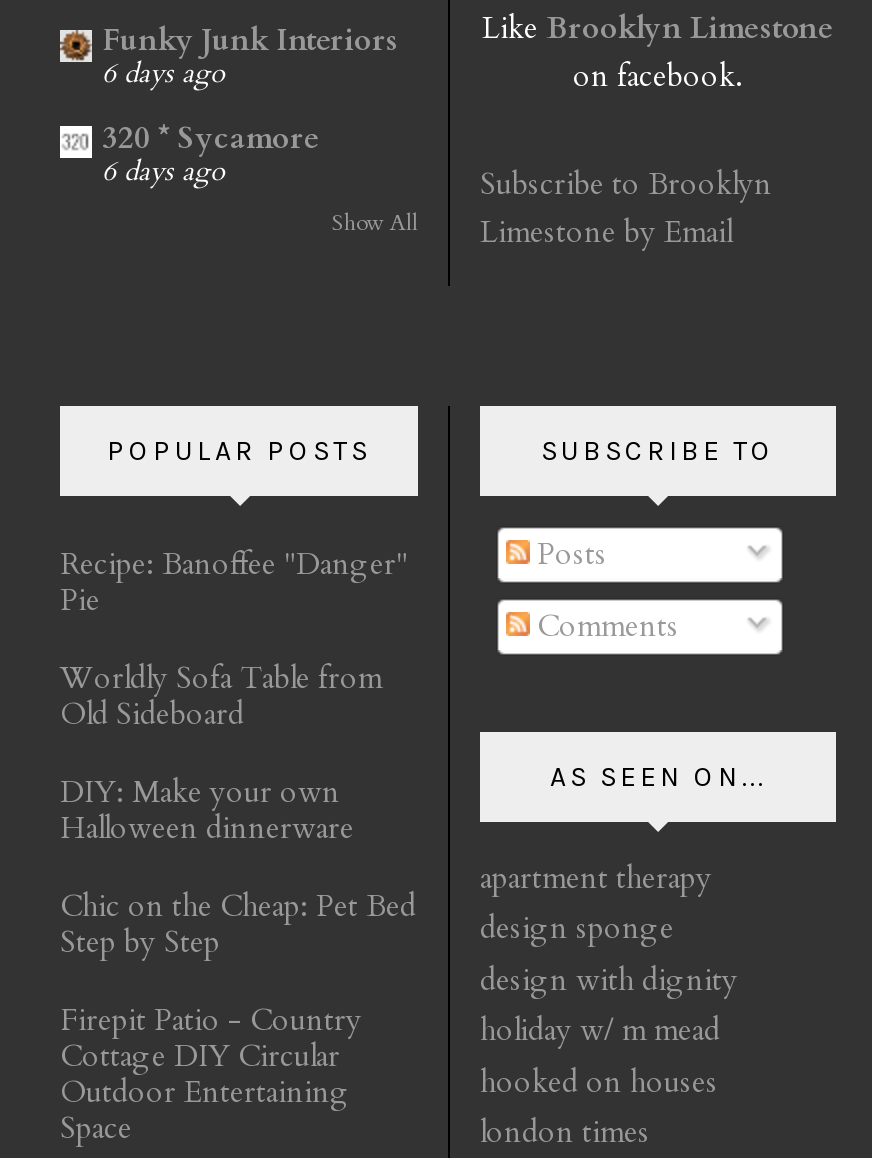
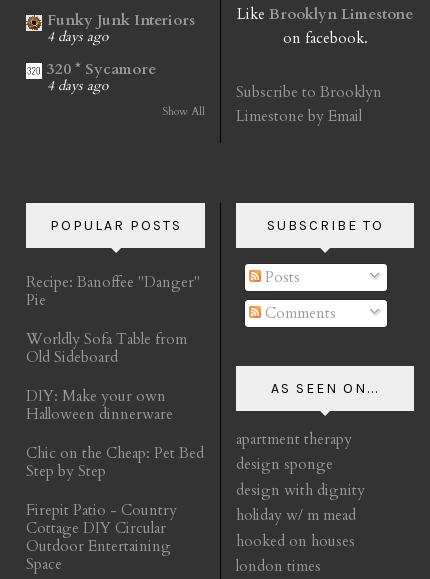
[102,56,224,92] 6 days ago -> [47,28,108,46] 4 days ago
[102,153,224,189] 6 days ago -> [47,77,108,95] 4 days ago

